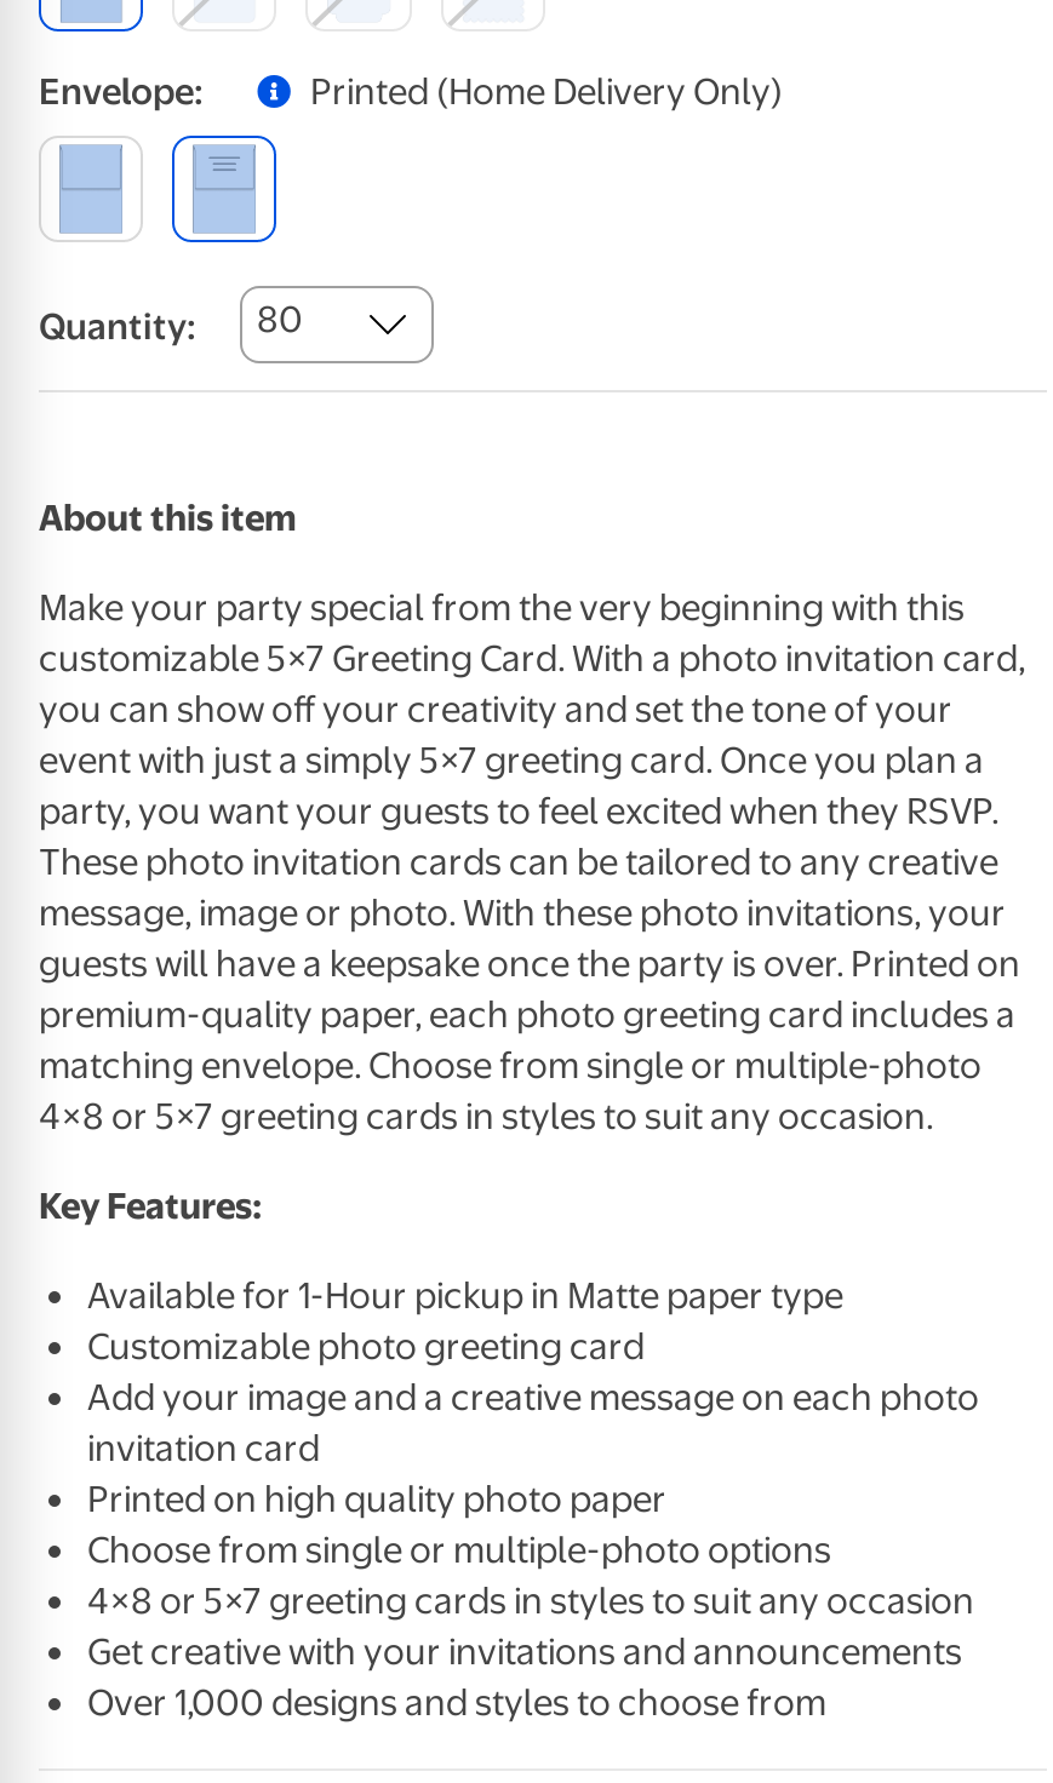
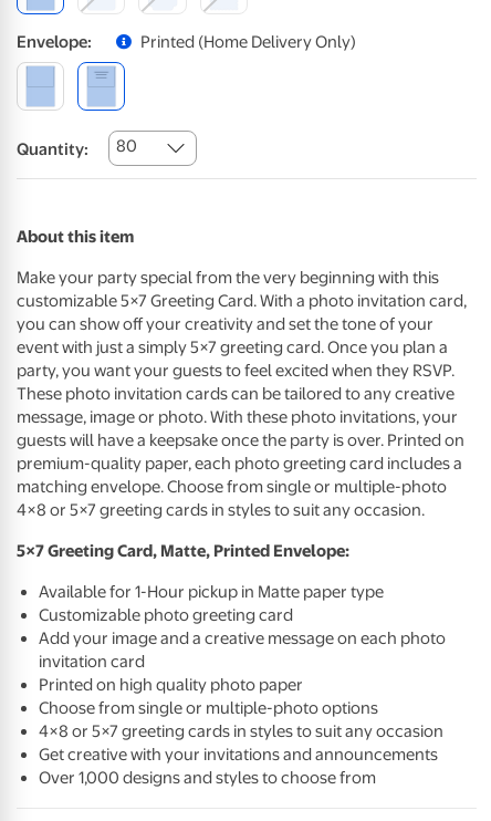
[39,1183,262,1227] Key Features: -> [17,541,349,560] 5×7 Greeting Card, Matte, Printed Envelope:

